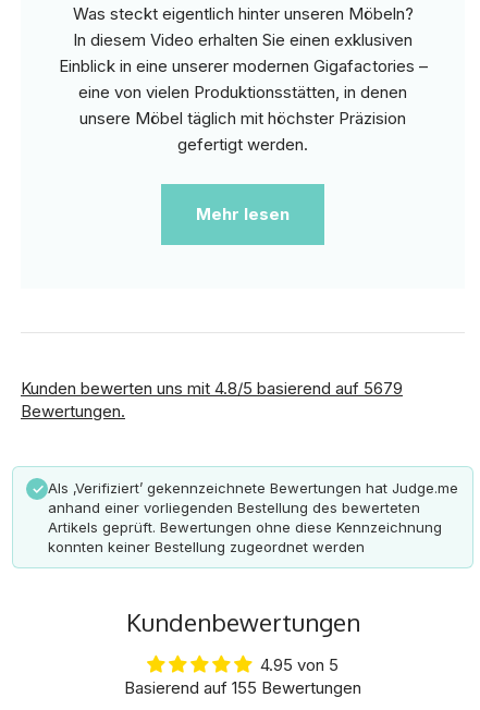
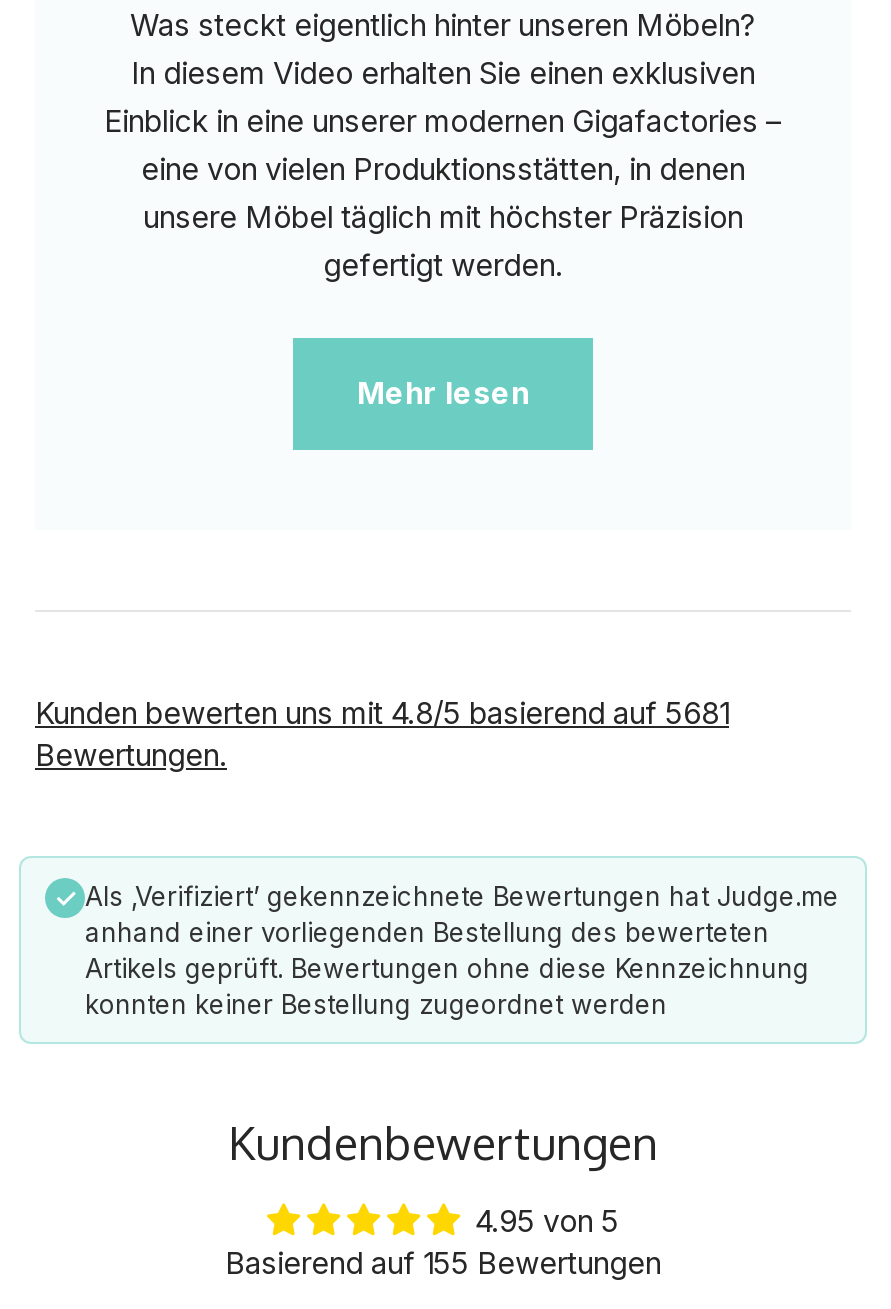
[21,378,403,399] Kunden bewerten uns mit 4.8/5 basierend auf 5679 -> [35,694,729,732] Kunden bewerten uns mit 4.8/5 basierend auf 5681

